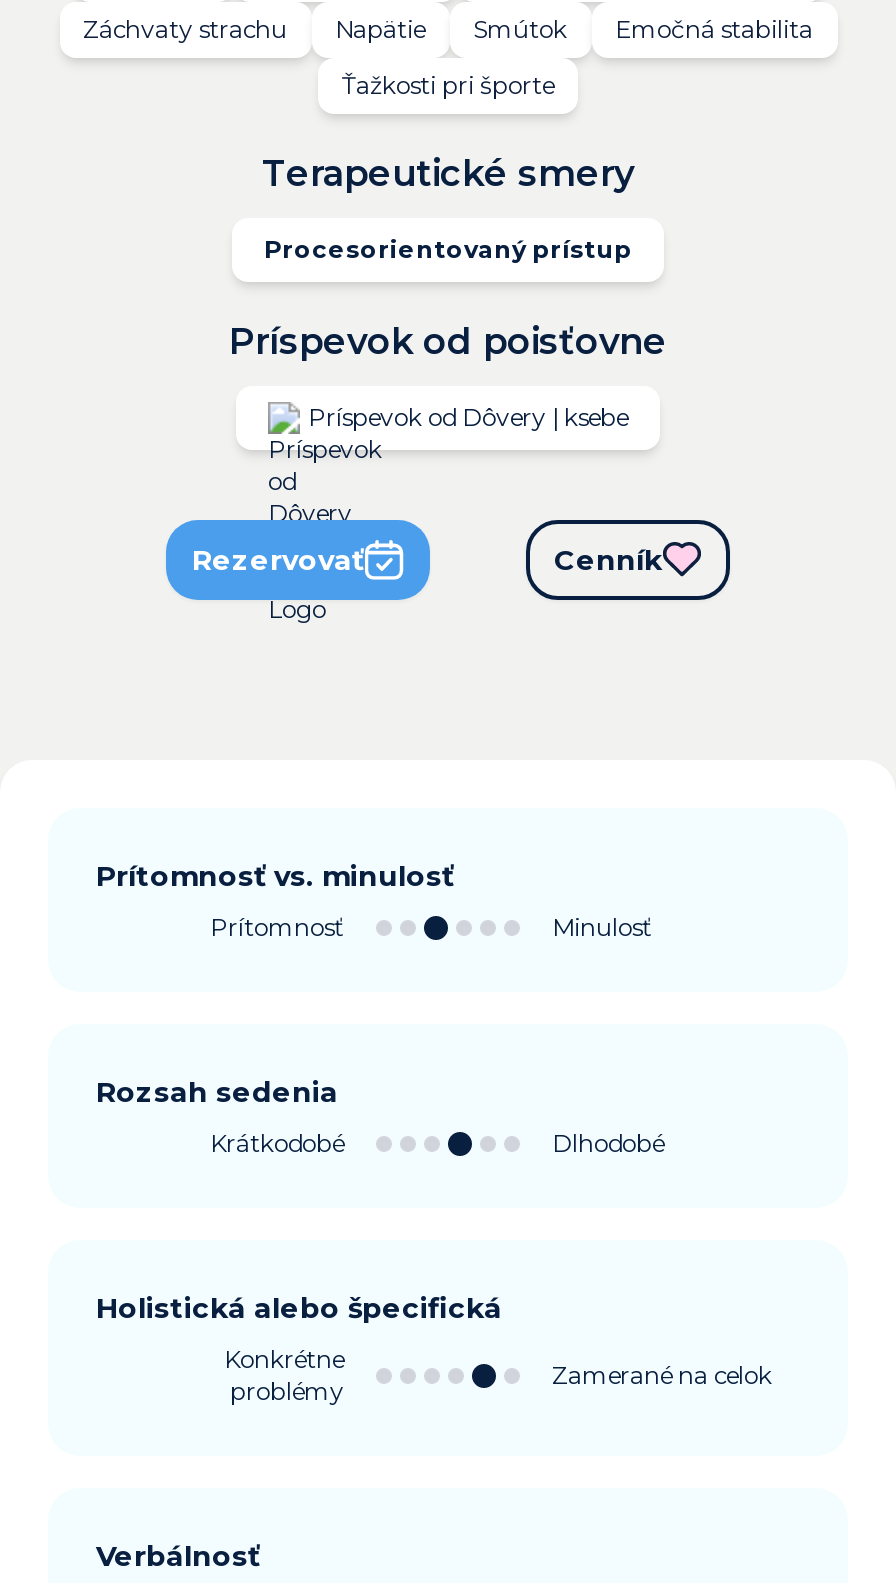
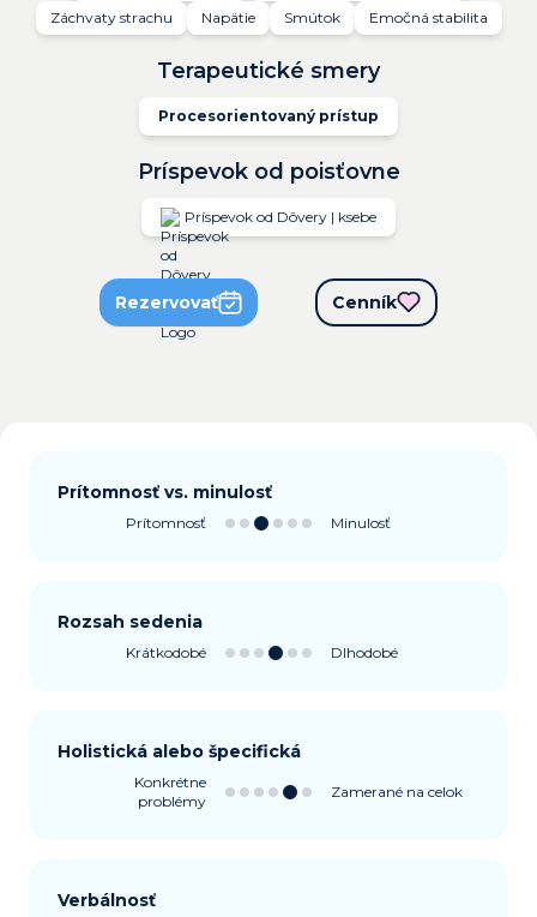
[342,70,554,100] Ťažkosti pri športe -> none

